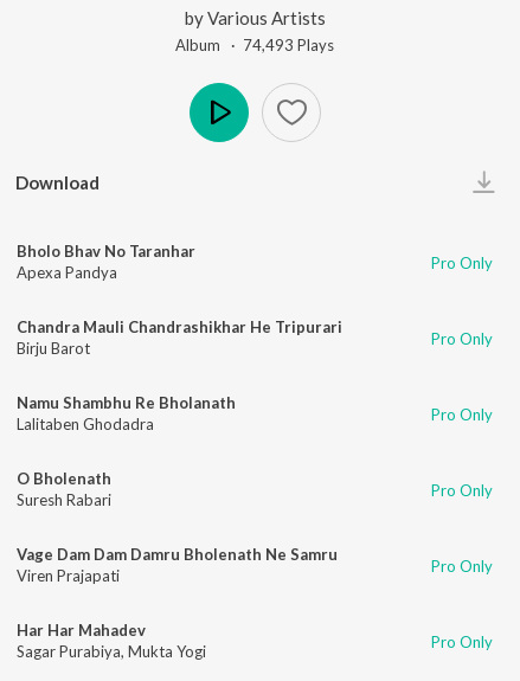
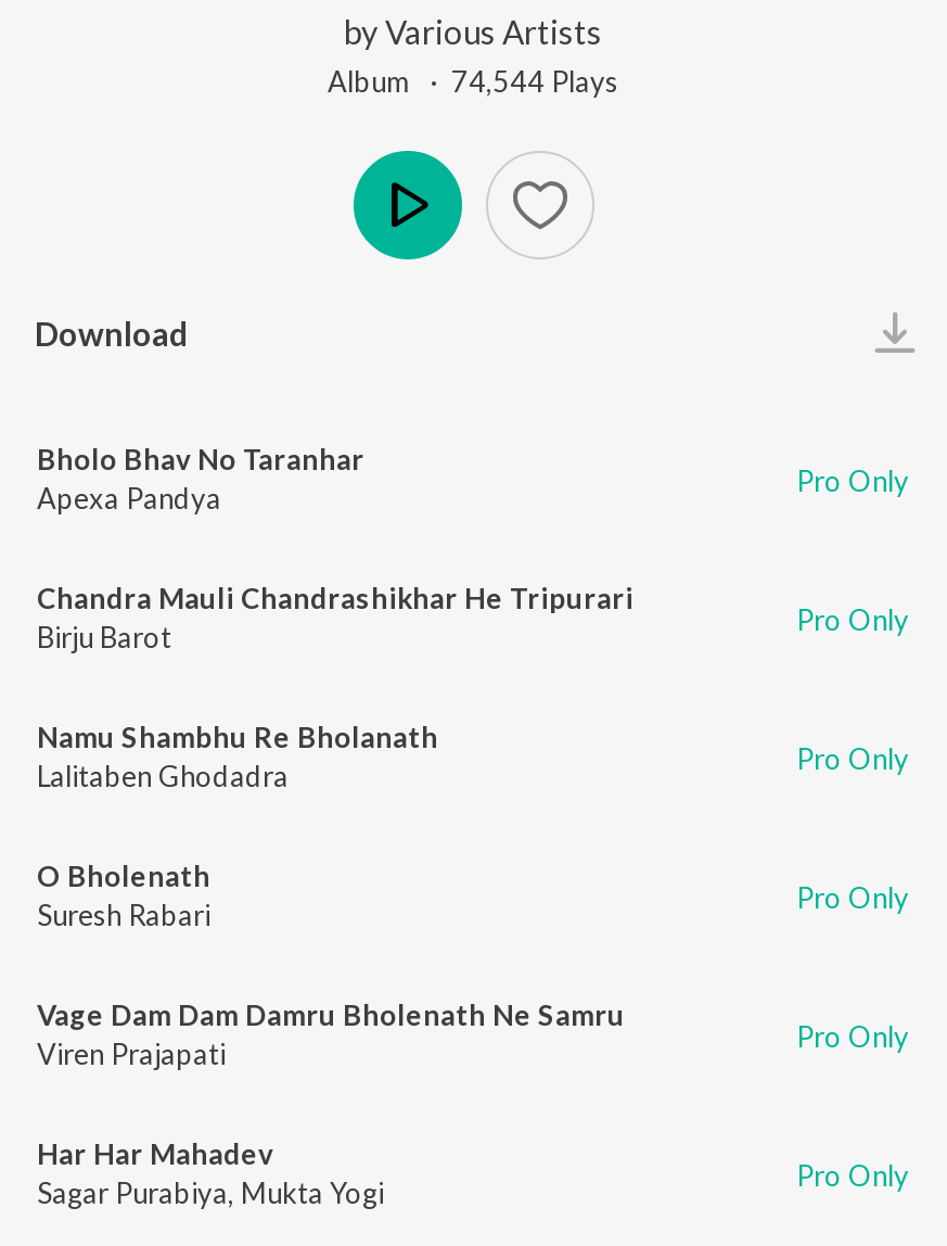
[175,35,334,54] Album · 74,493 Plays -> [328,63,618,98] Album · 74,544 Plays

